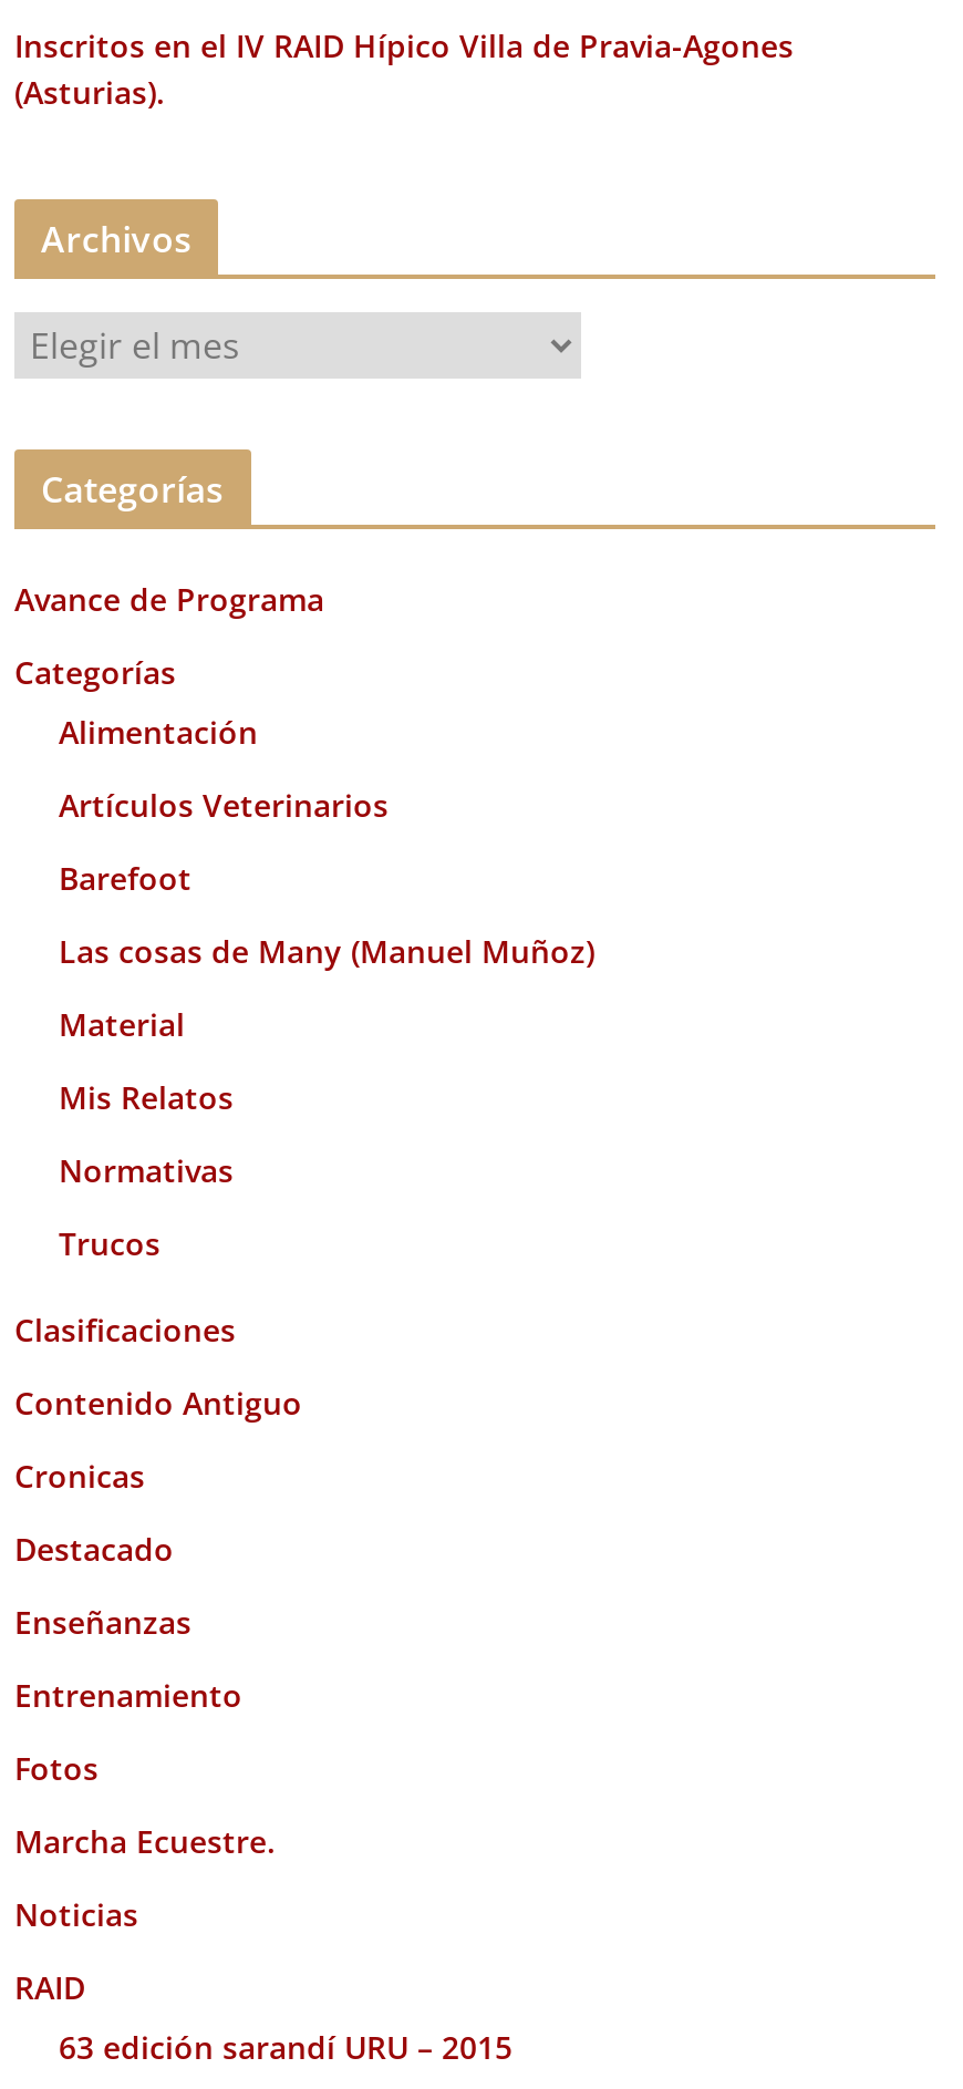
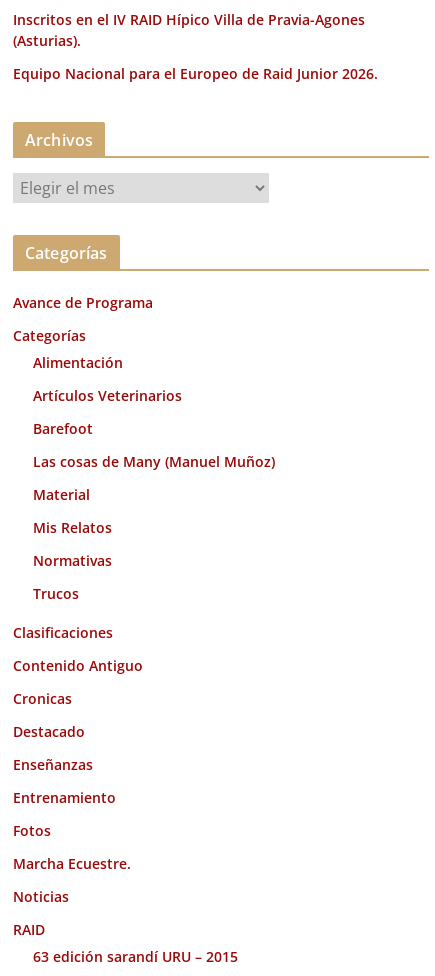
none -> [13,64,378,83] Equipo Nacional para el Europeo de Raid Junior 2026.

